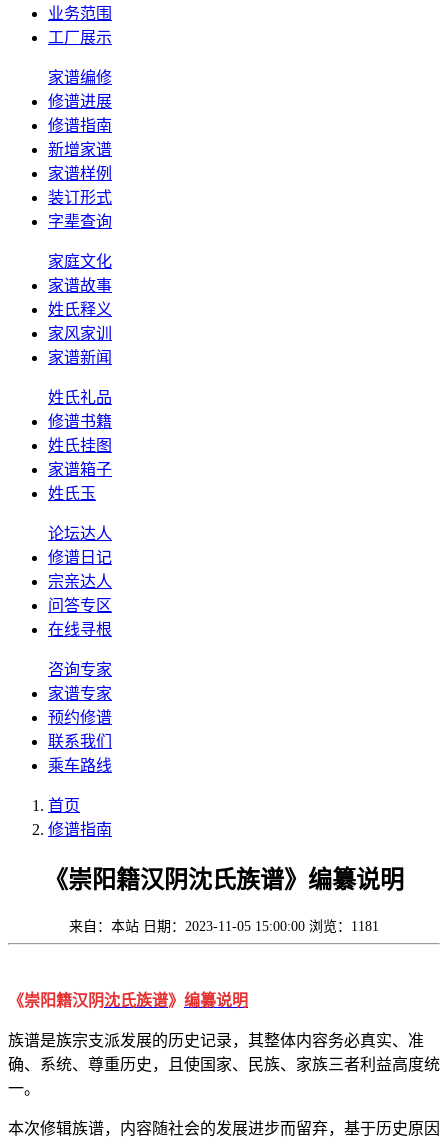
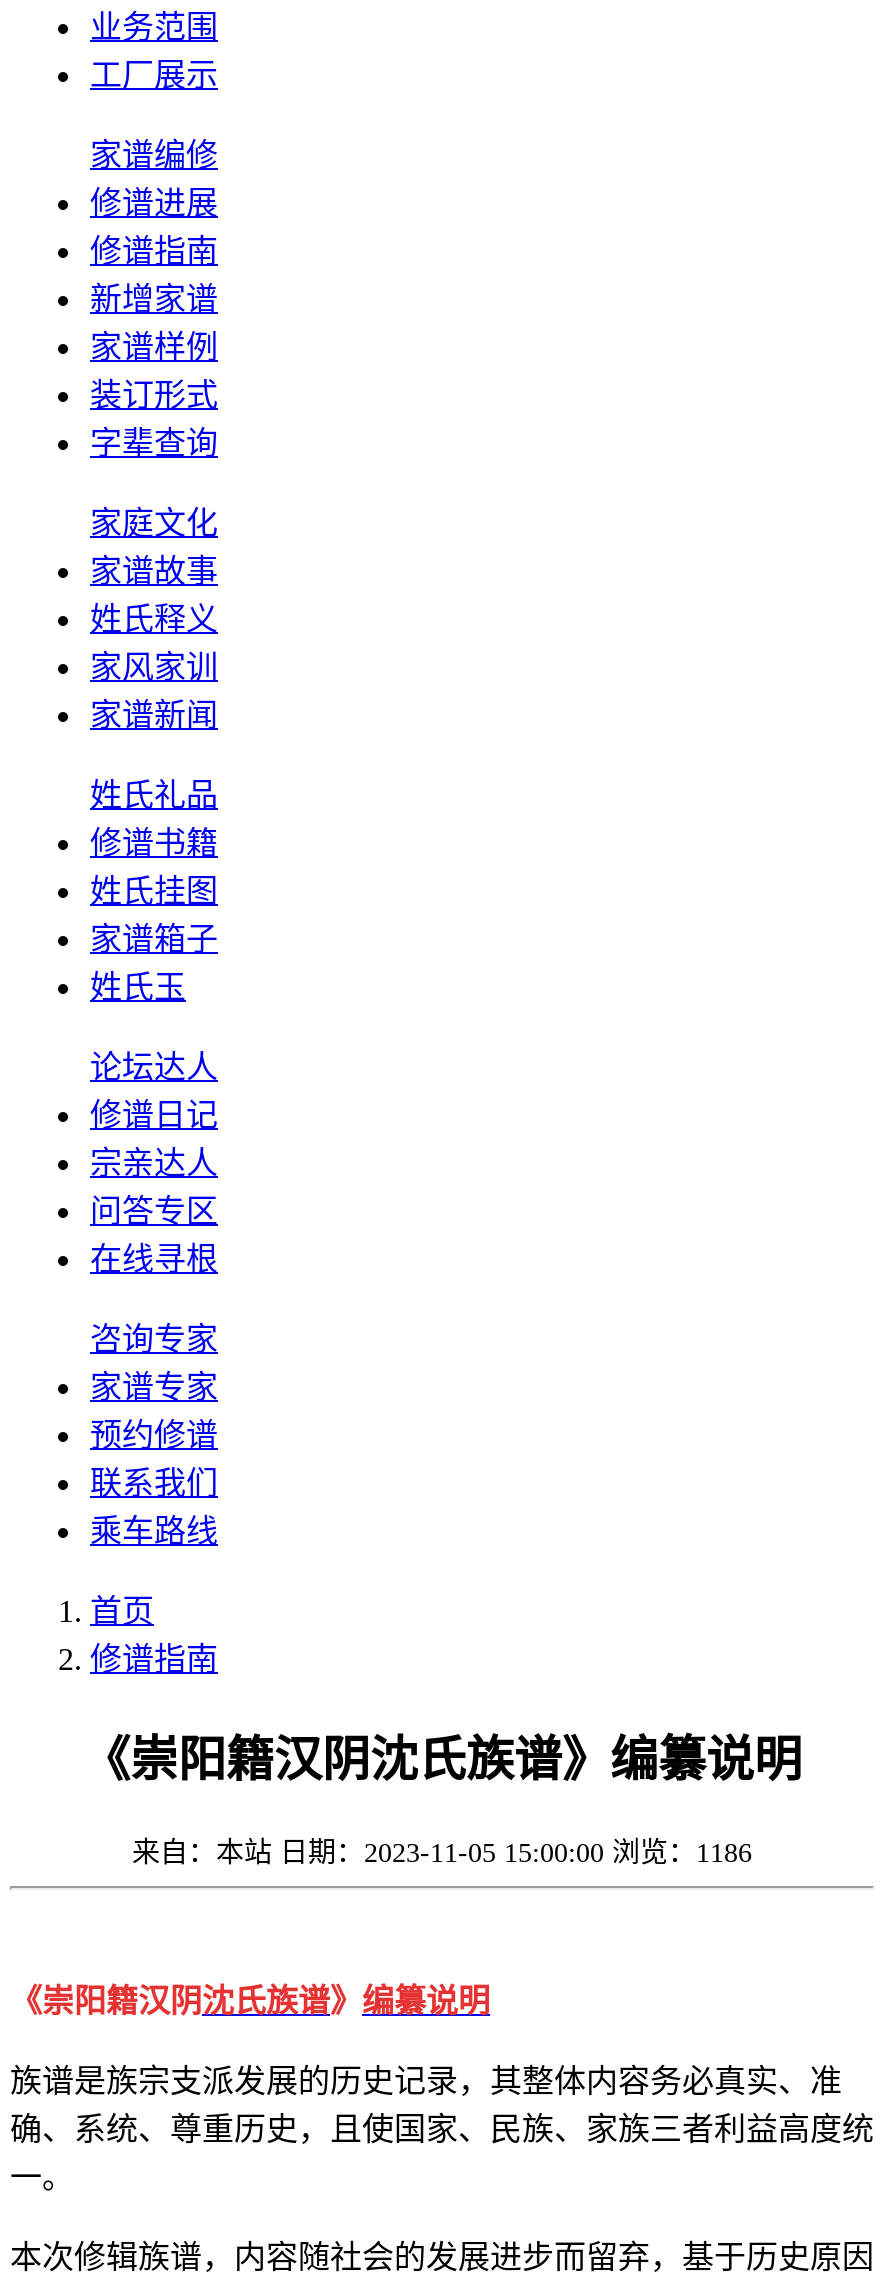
[69,919,379,934] 来自：本站 日期：2023-11-05 15:00:00 浏览：1181 -> [132,1838,752,1868] 来自：本站 日期：2023-11-05 15:00:00 浏览：1186

